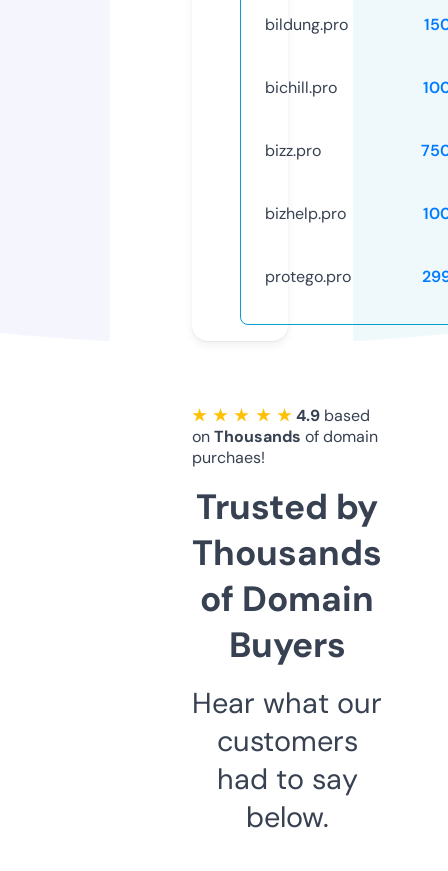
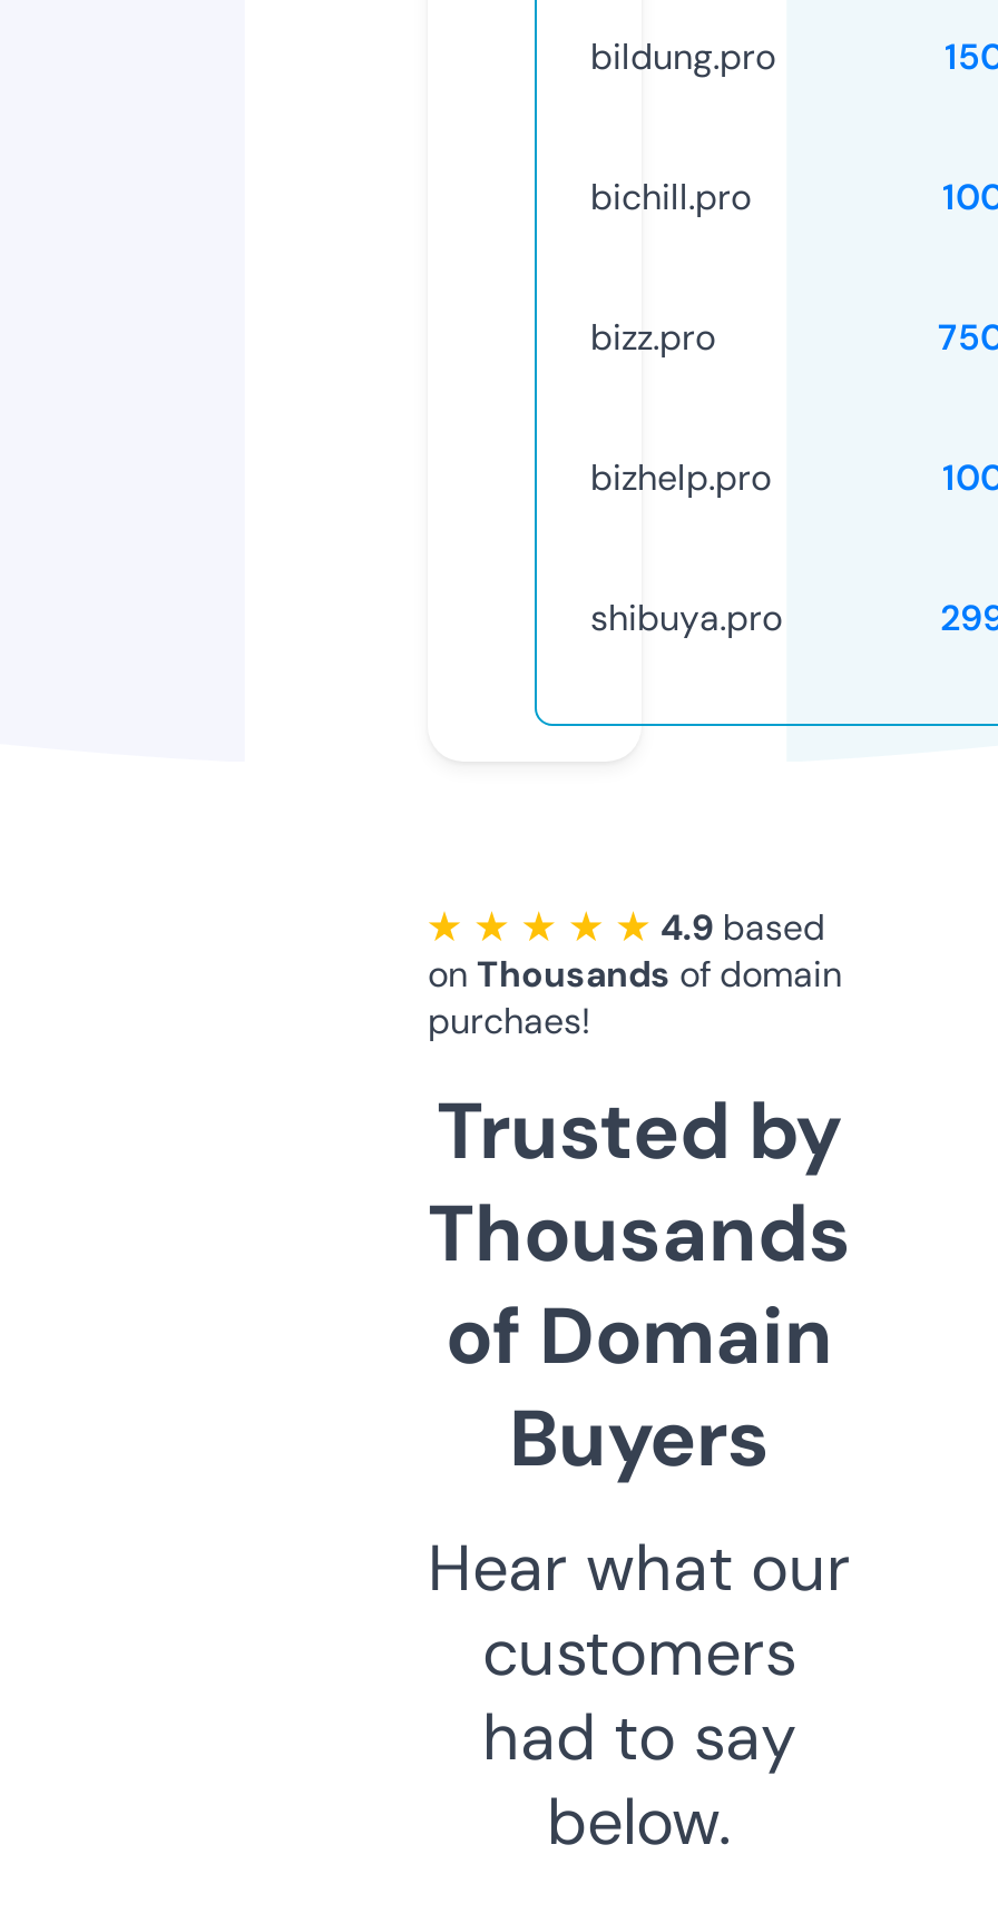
[265,266,351,287] protego.pro -> [590,594,782,641] shibuya.pro

